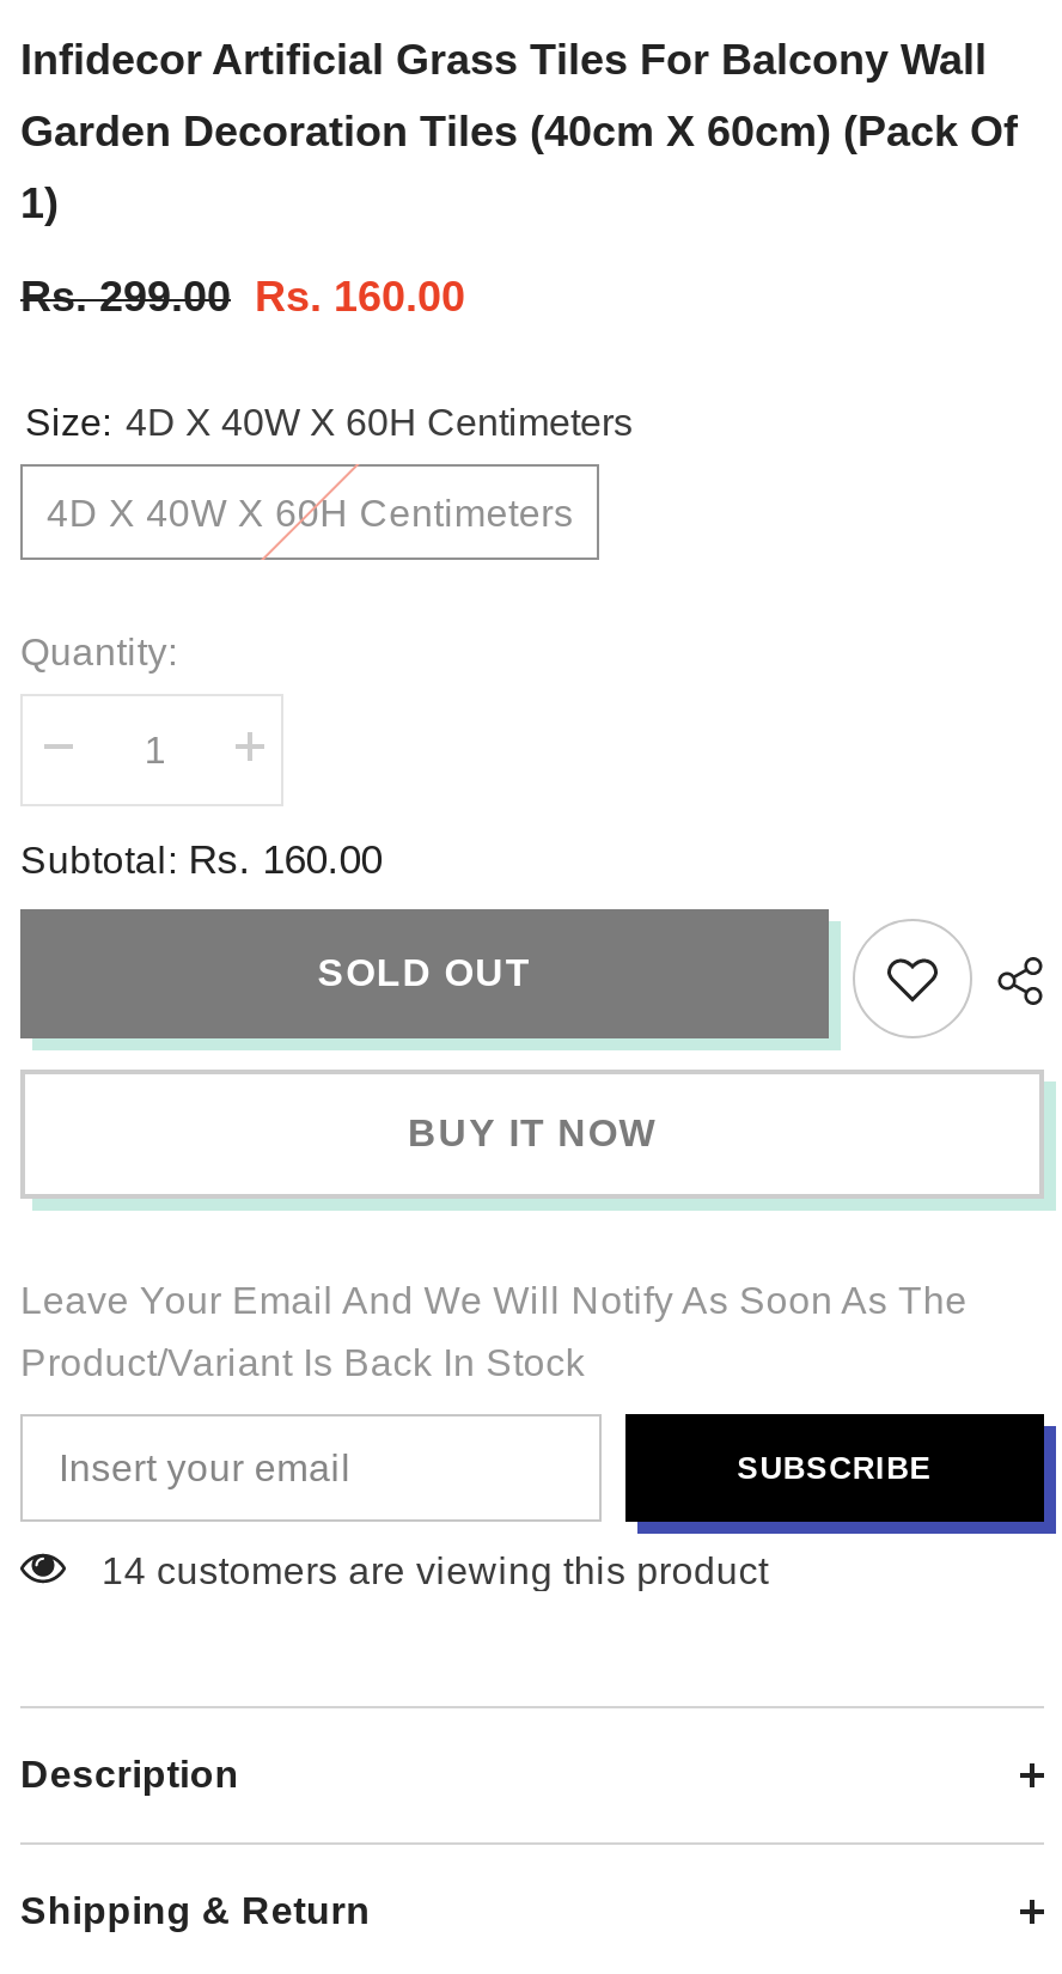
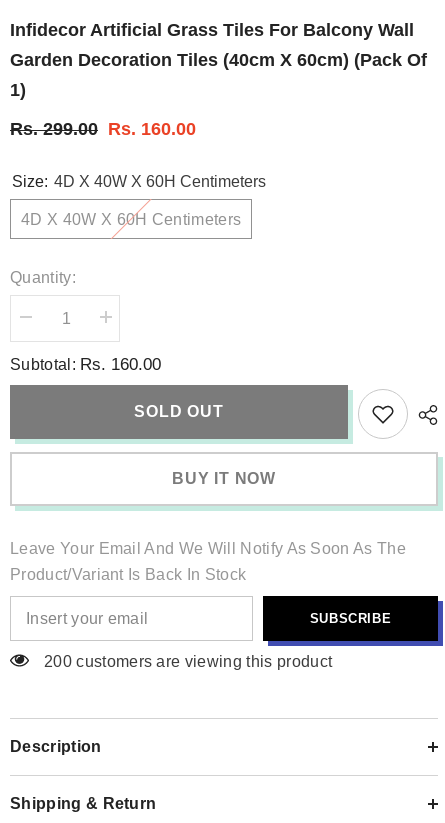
[102,1550,769,1591] 14 customers are viewing this product -> [44,653,332,670] 200 customers are viewing this product

